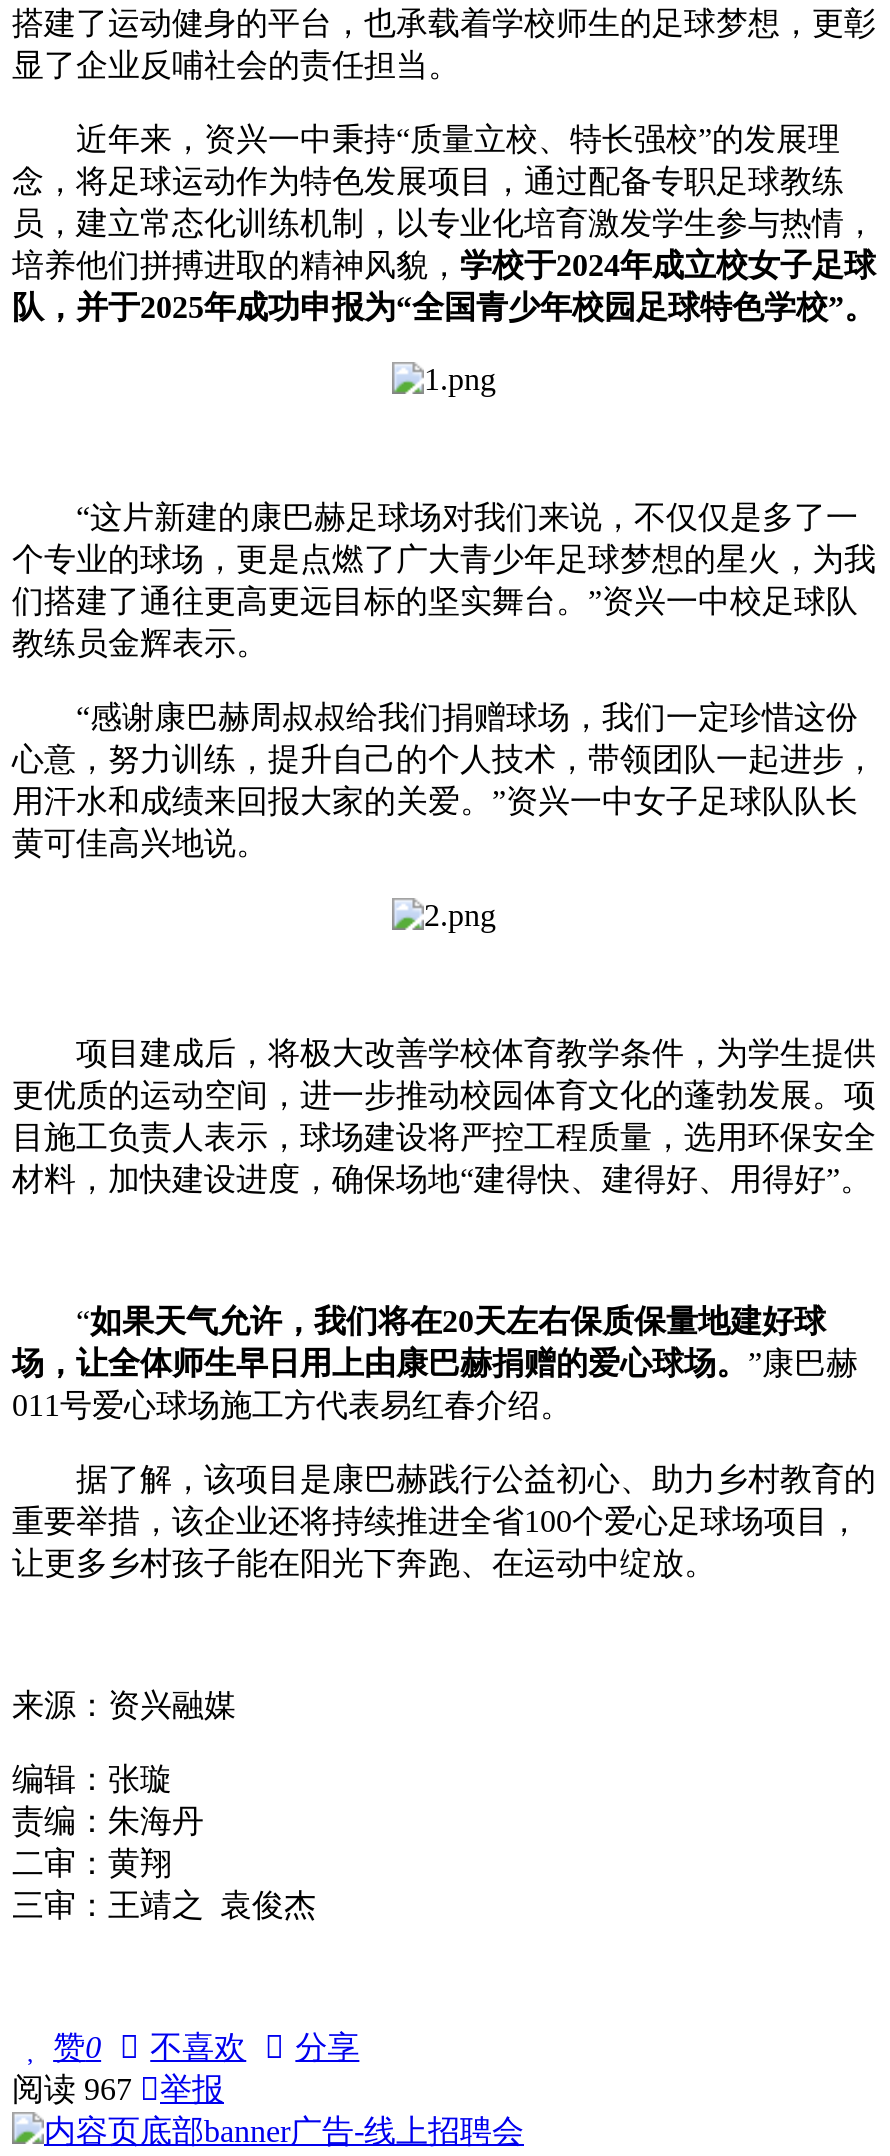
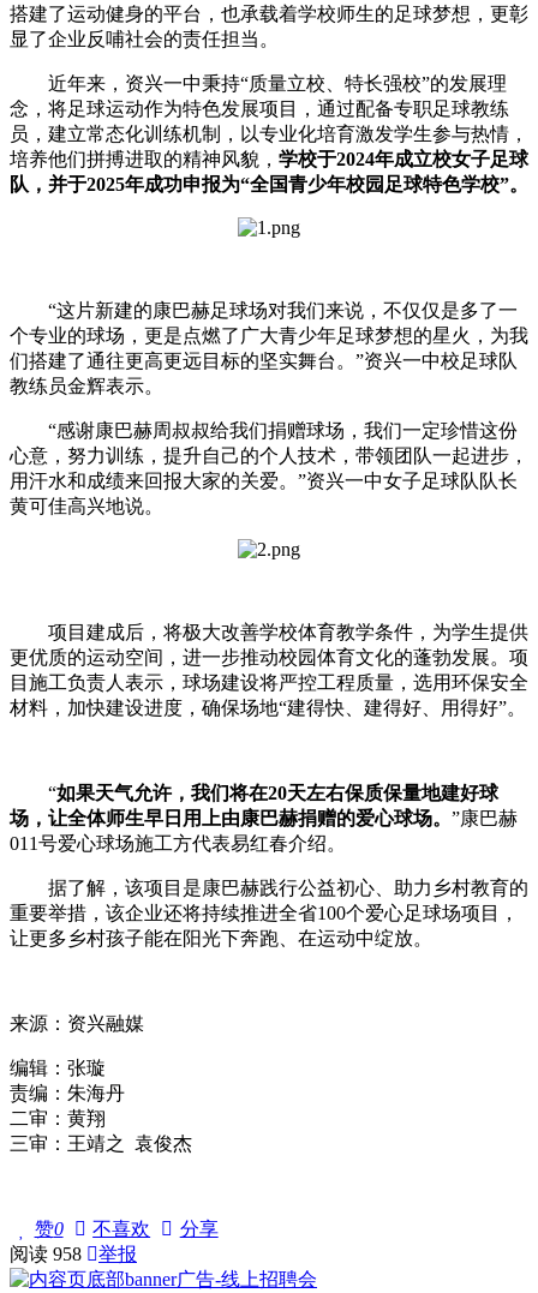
[12,2071,224,2105] 阅读 967 举报 -> [10,1243,137,1264] 阅读 958 举报

